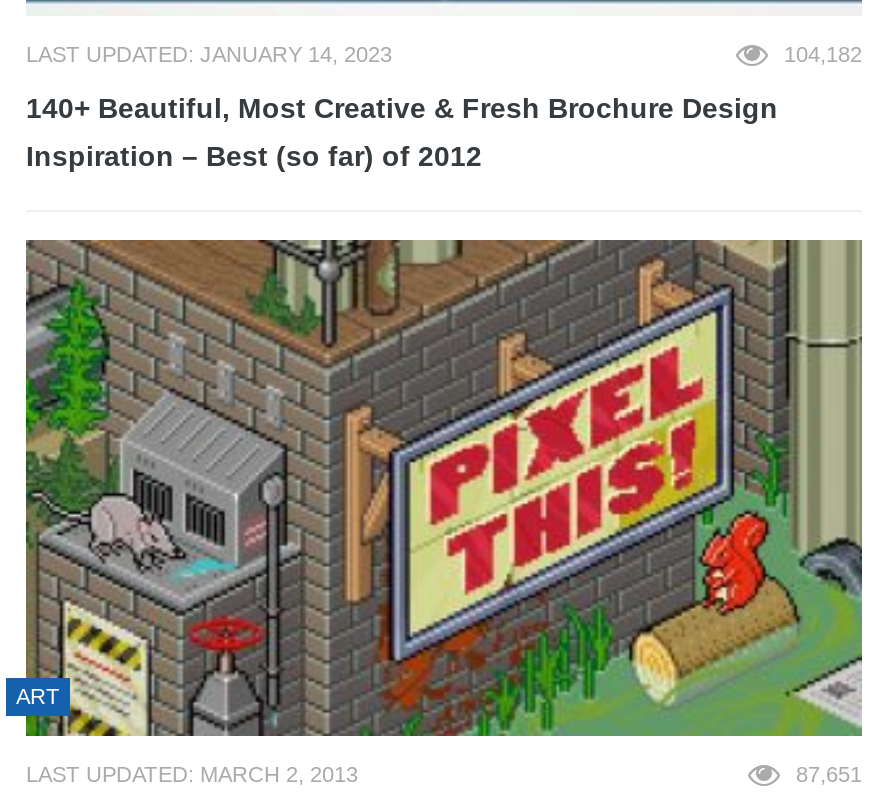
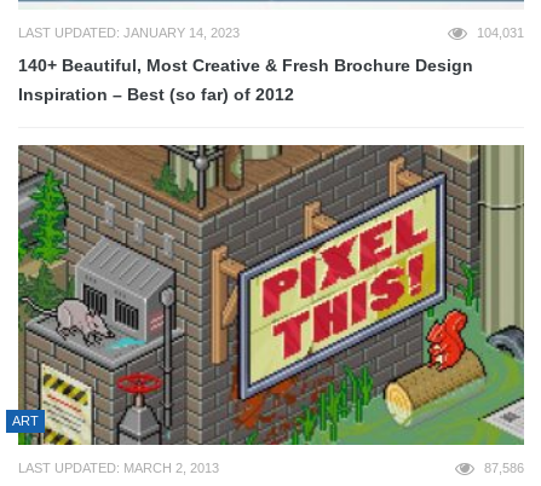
[778,42,862,66] 104,182 -> [473,26,524,40] 104,031
[790,763,862,787] 87,651 -> [480,461,524,476] 87,586

